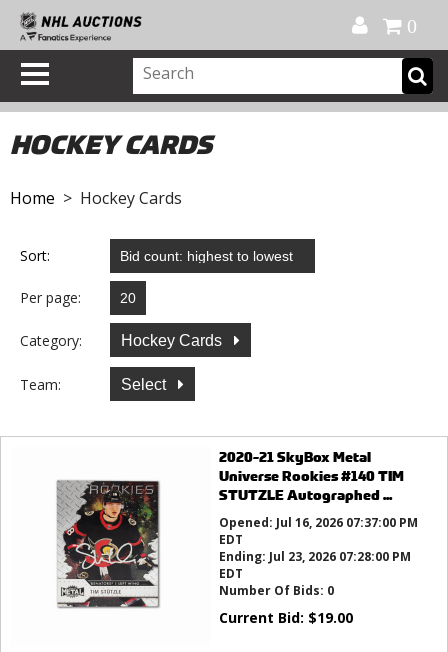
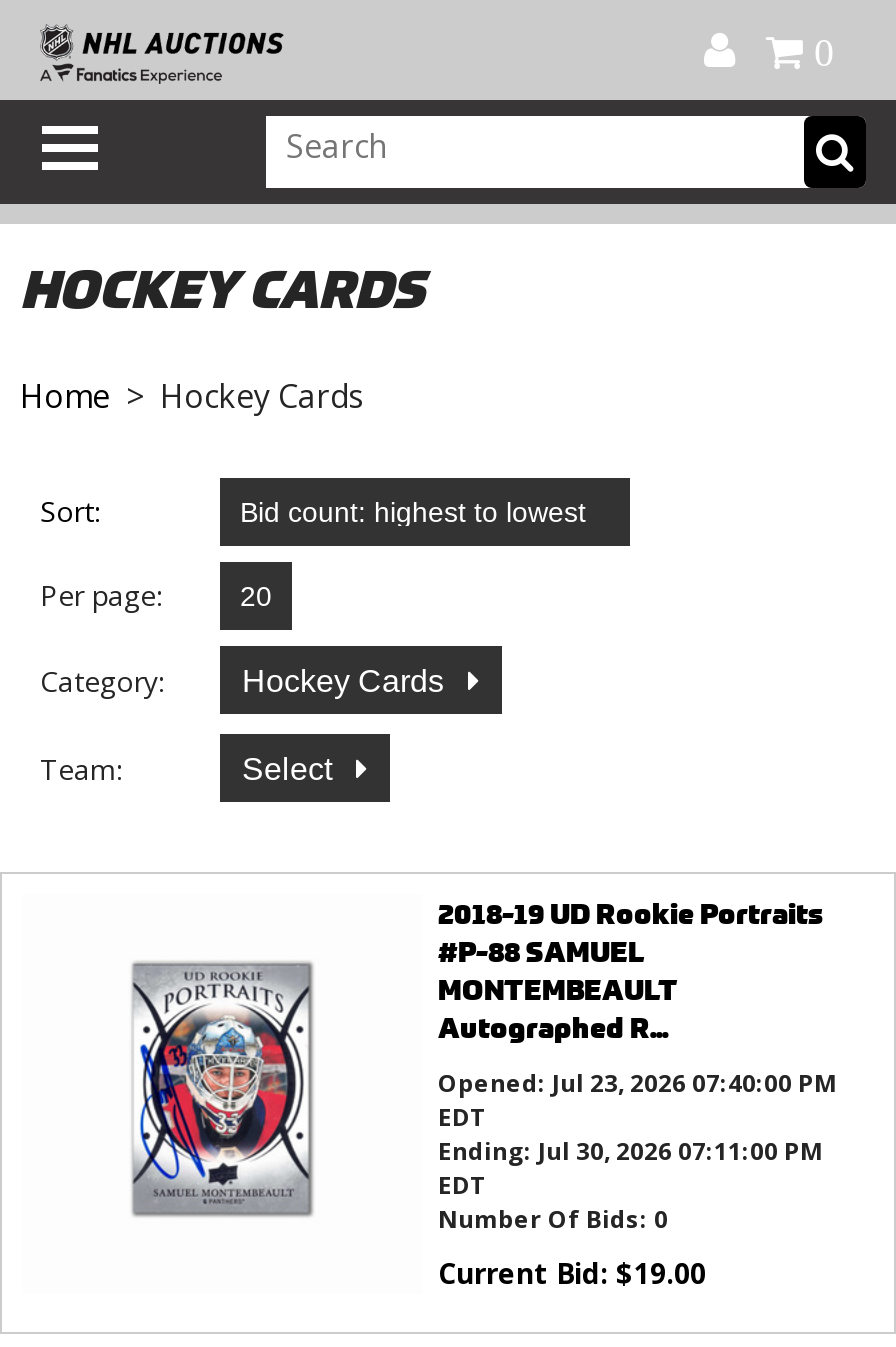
[219,447,404,504] 2020-21 SkyBox Metal | Universe Rookies #140 TIM | STUTZLE Autographed ... -> [438,894,822,1046] 2018-19 UD Rookie Portraits | #P-88 SAMUEL | MONTEMBEAULT | Autographed R...
[56,479,160,609] [image] -> [114,962,318,1254] [image]
[219,514,418,531] Opened: Jul 16, 2026 07:37:00 PM -> [438,1066,836,1100] Opened: Jul 23, 2026 07:40:00 PM
[219,548,411,565] Ending: Jul 23, 2026 07:28:00 PM -> [438,1134,822,1168] Ending: Jul 30, 2026 07:11:00 PM

